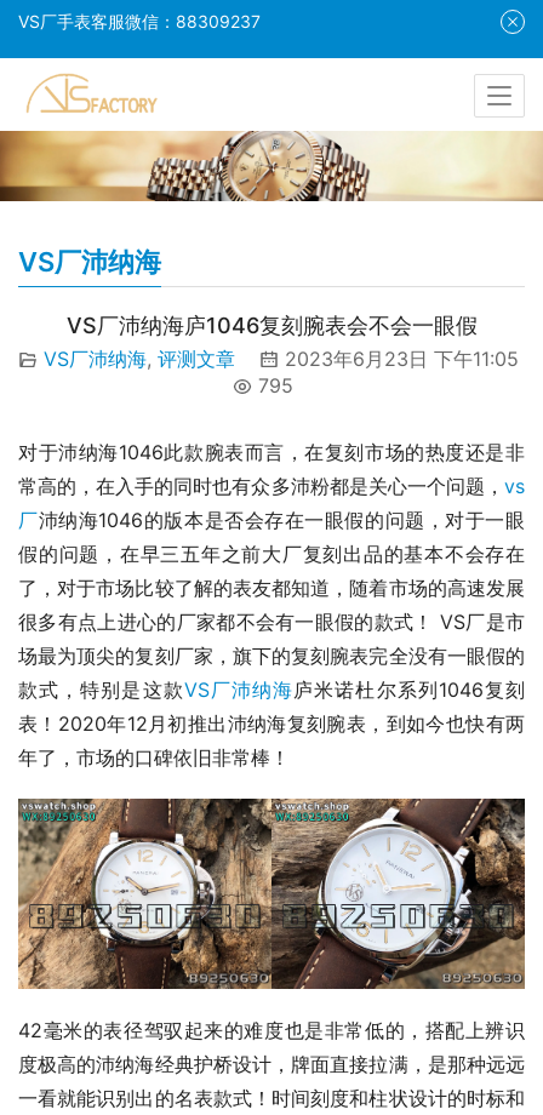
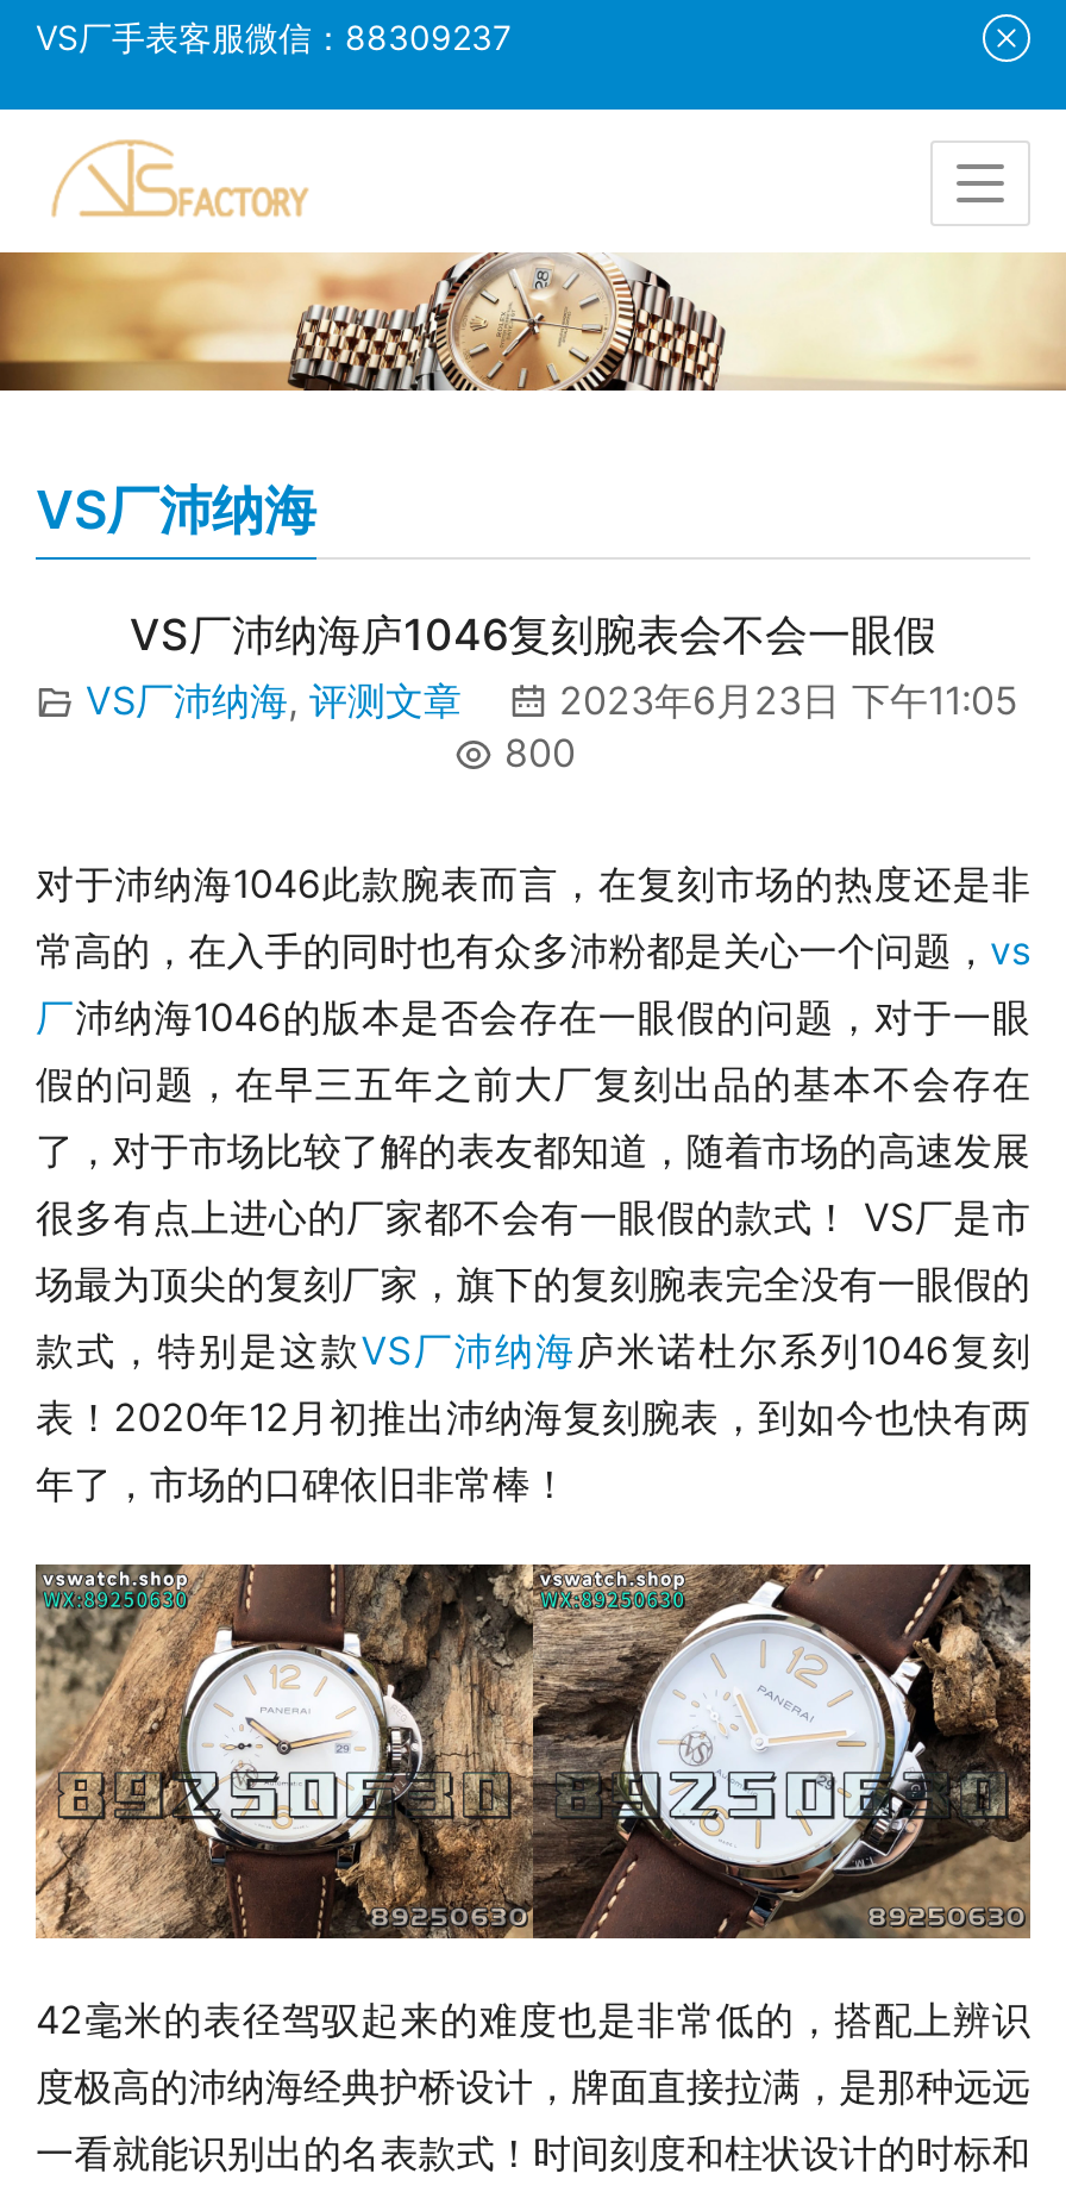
[252,374,293,398] 795 -> [493,729,576,777] 800

